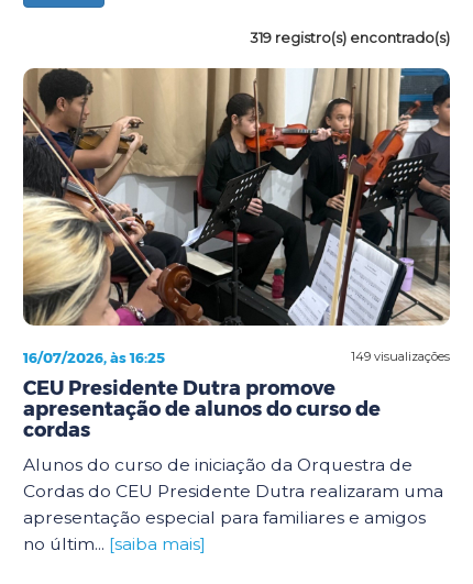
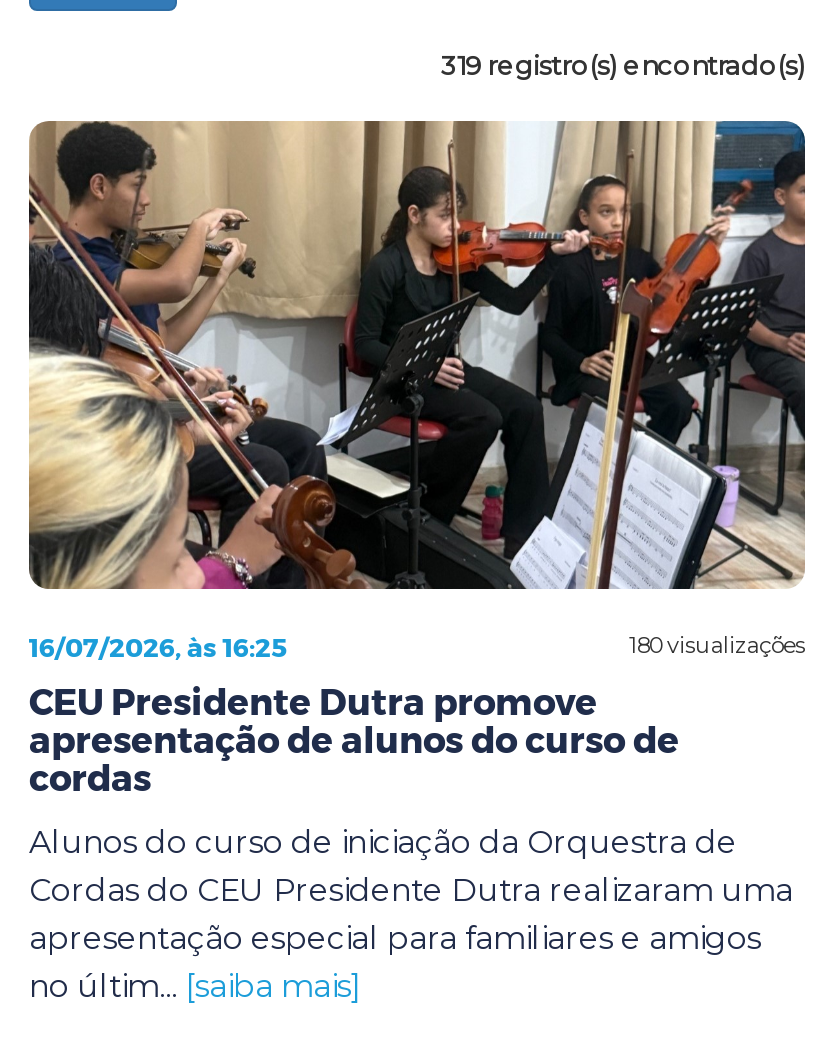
[351,349,450,364] 149 visualizações -> [629,631,805,659] 180 visualizações

